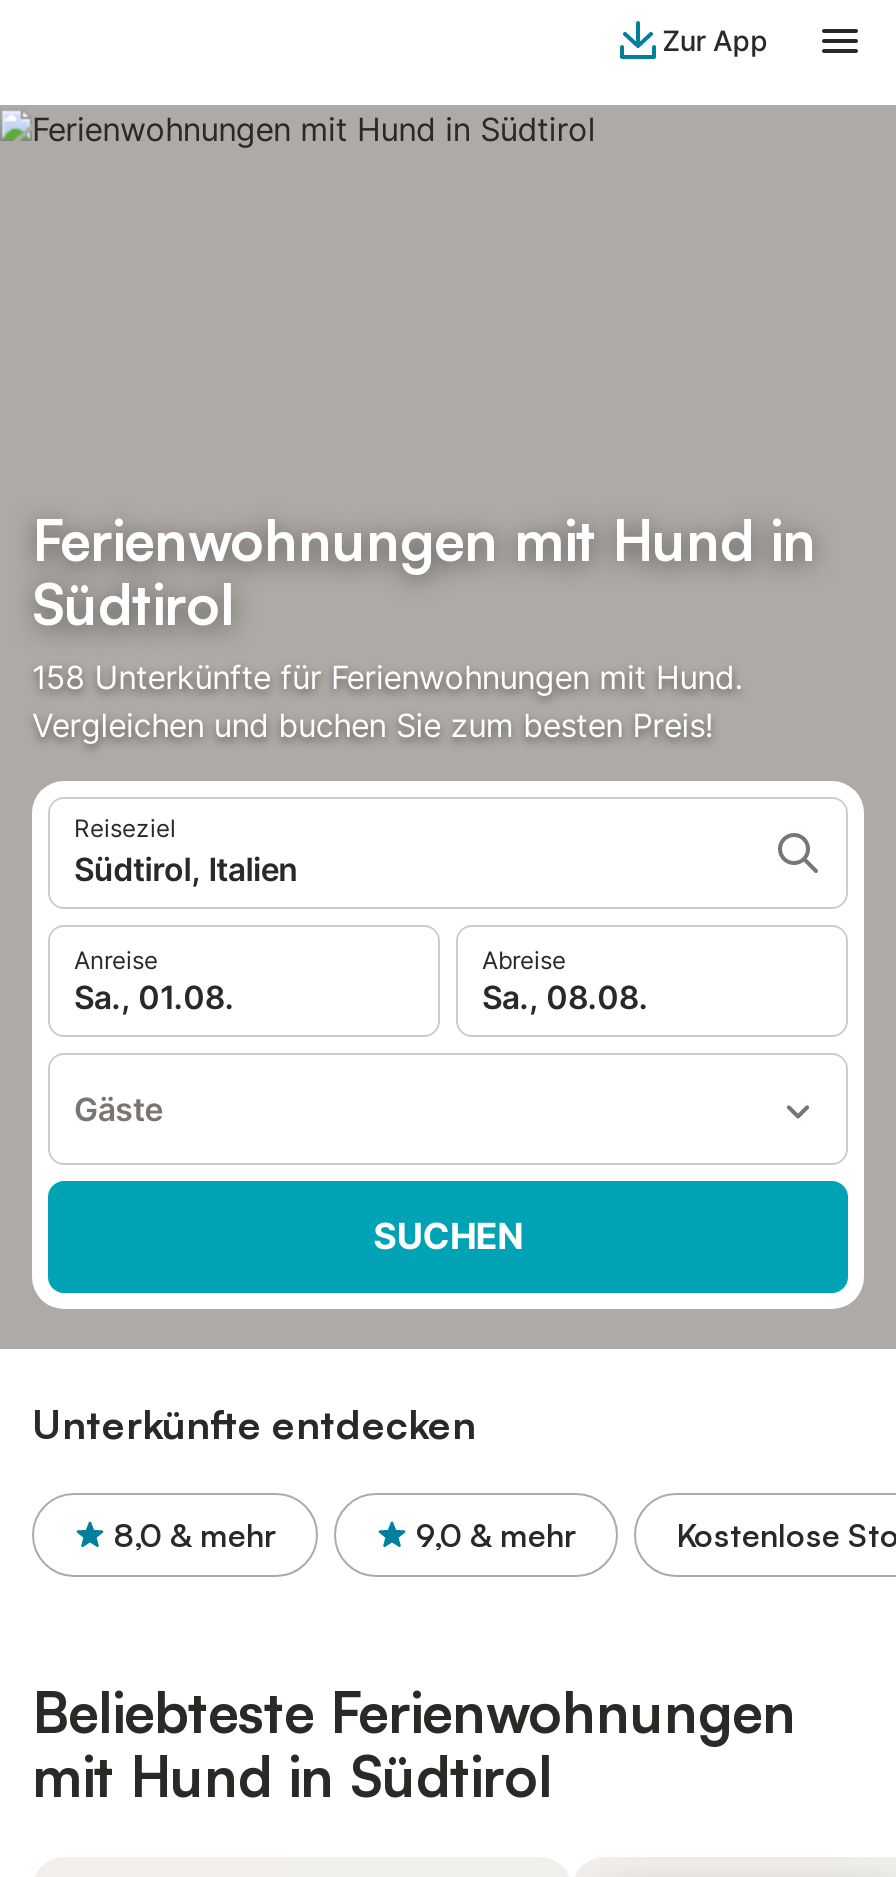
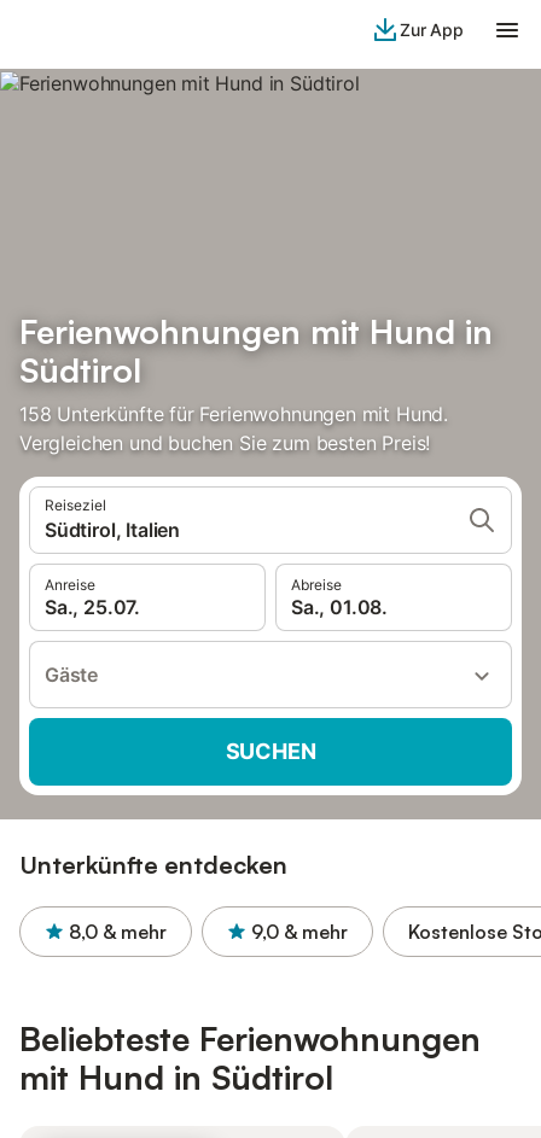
[74,977,234,1017] Sa., 01.08. -> [45,595,140,619] Sa., 25.07.
[482,977,648,1017] Sa., 08.08. -> [291,595,388,619] Sa., 01.08.

